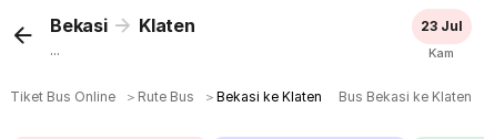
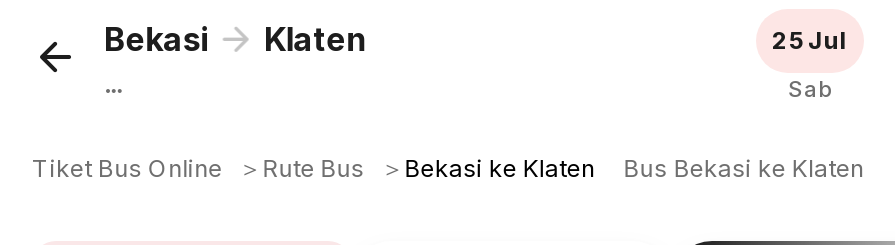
[421,18,463,34] 23 Jul -> [772,25,848,55] 25 Jul
[429,45,455,61] Kam -> [788,75,832,103] Sab

